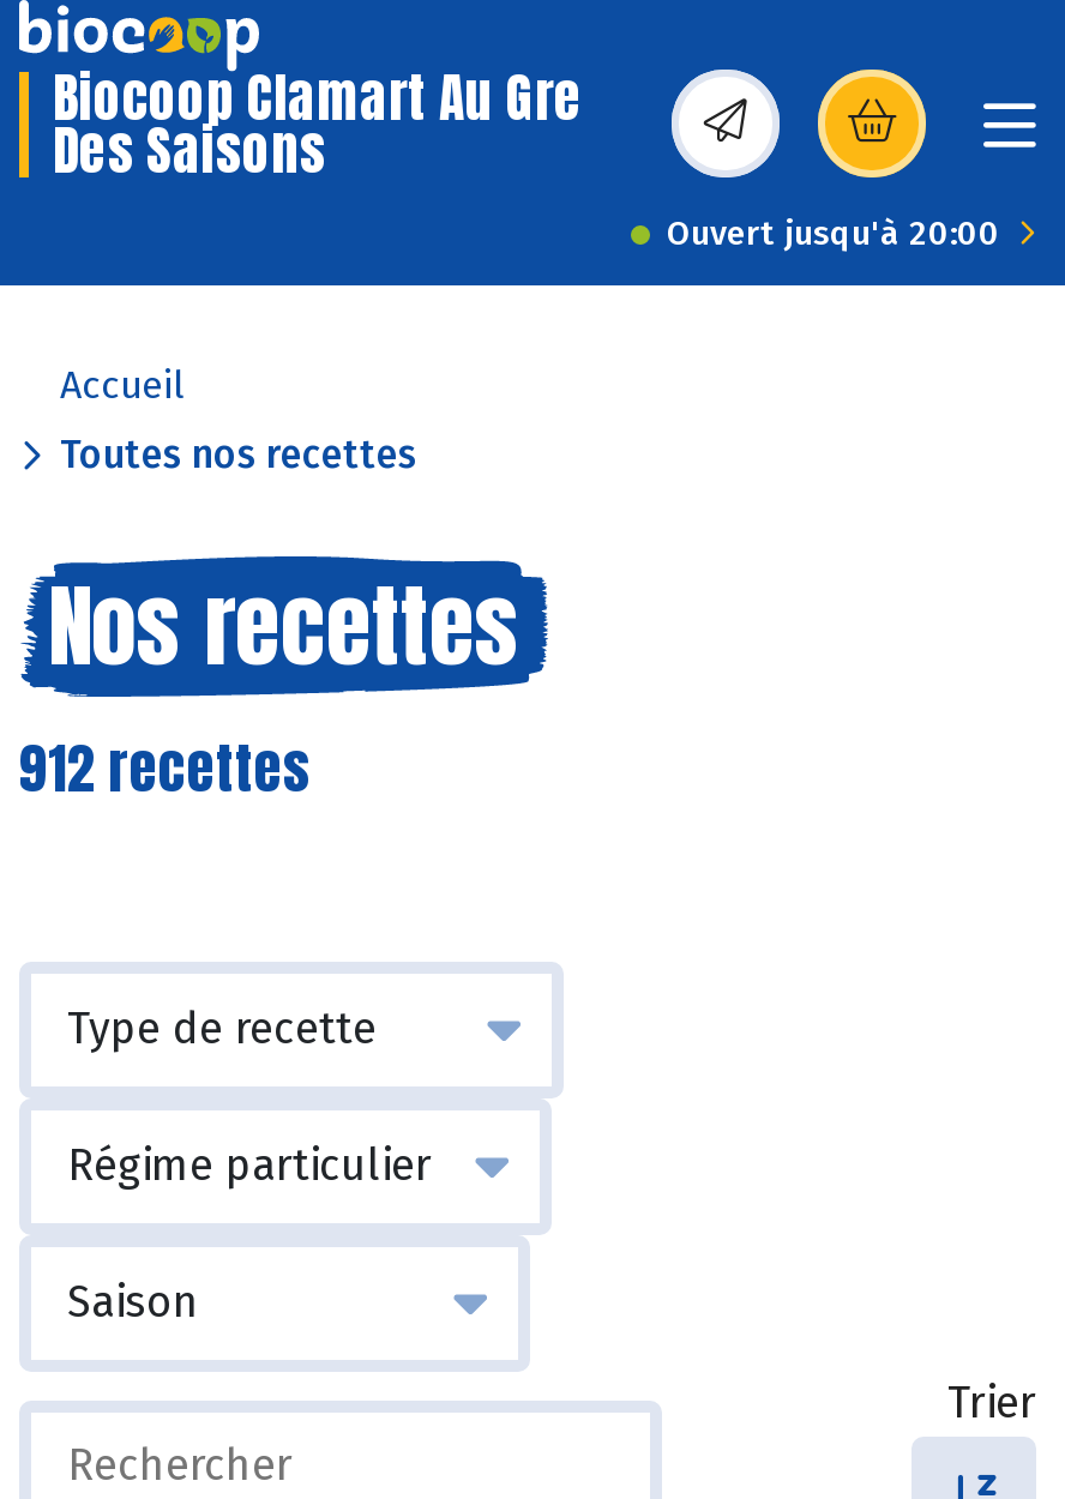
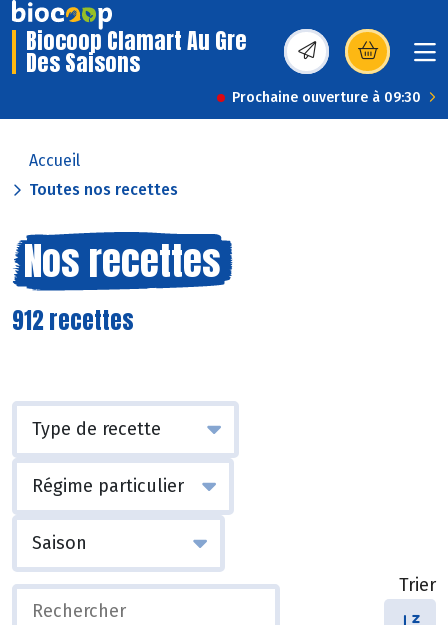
[667,213,1000,254] Ouvert jusqu'à 20:00 -> [232,89,421,106] Prochaine ouverture à 09:30

